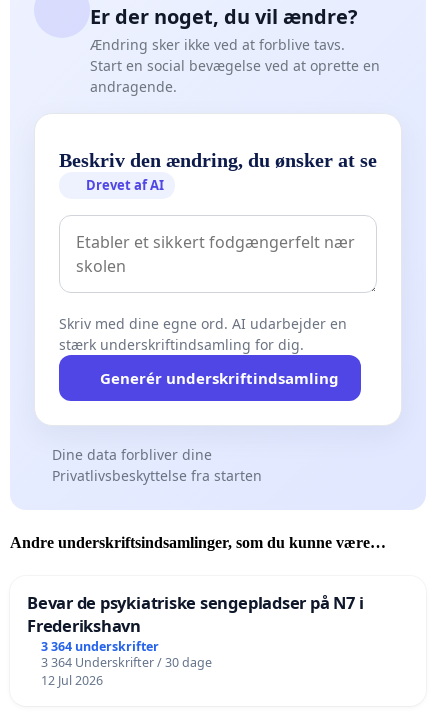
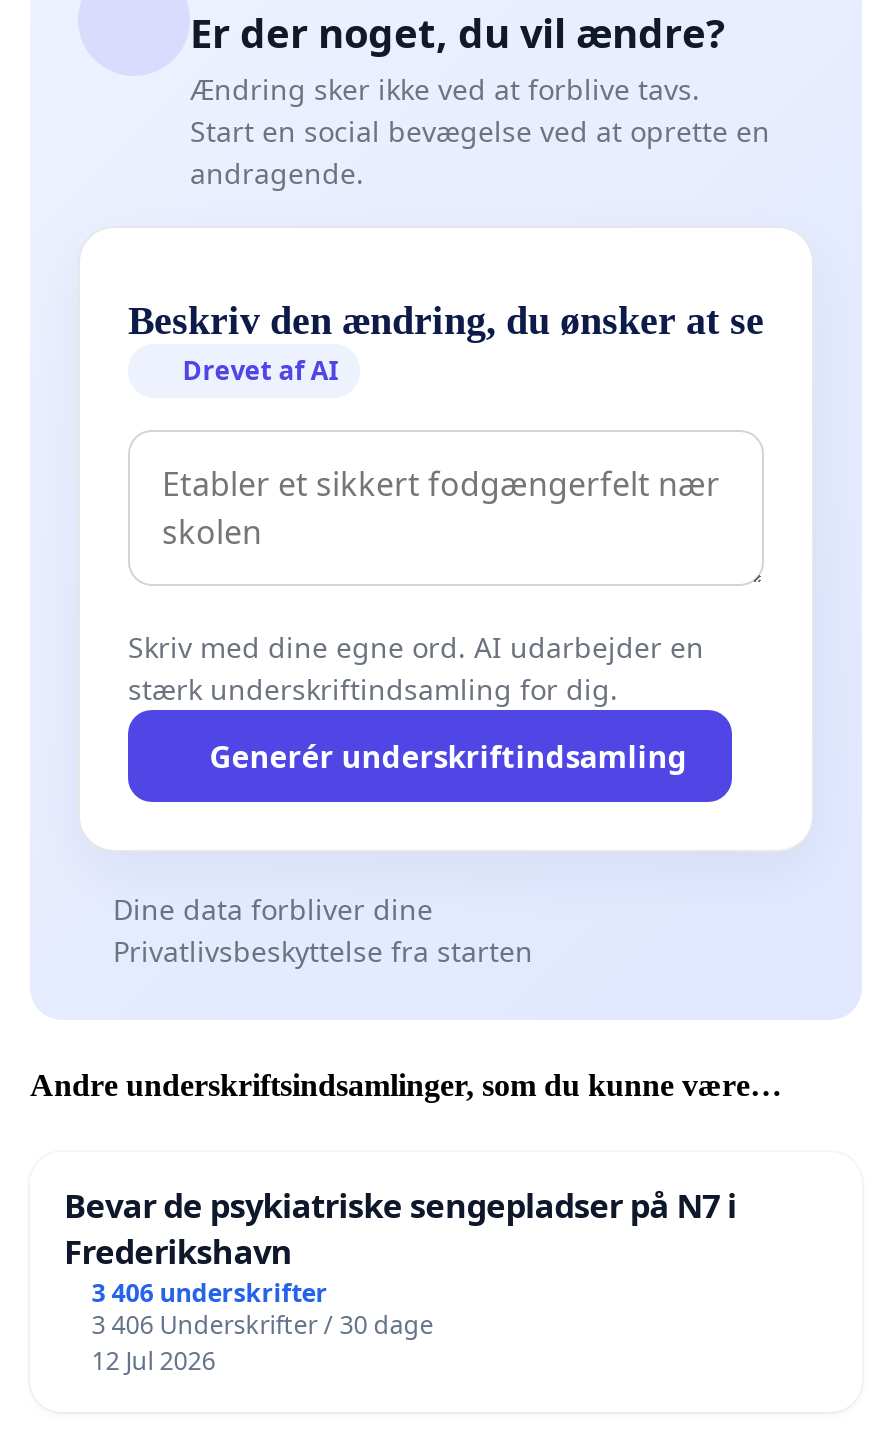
[41,638,159,655] 3 364 underskrifter -> [92,1275,328,1309] 3 406 underskrifter
[41,654,212,671] 3 364 Underskrifter / 30 dage -> [92,1307,434,1341] 3 406 Underskrifter / 30 dage

